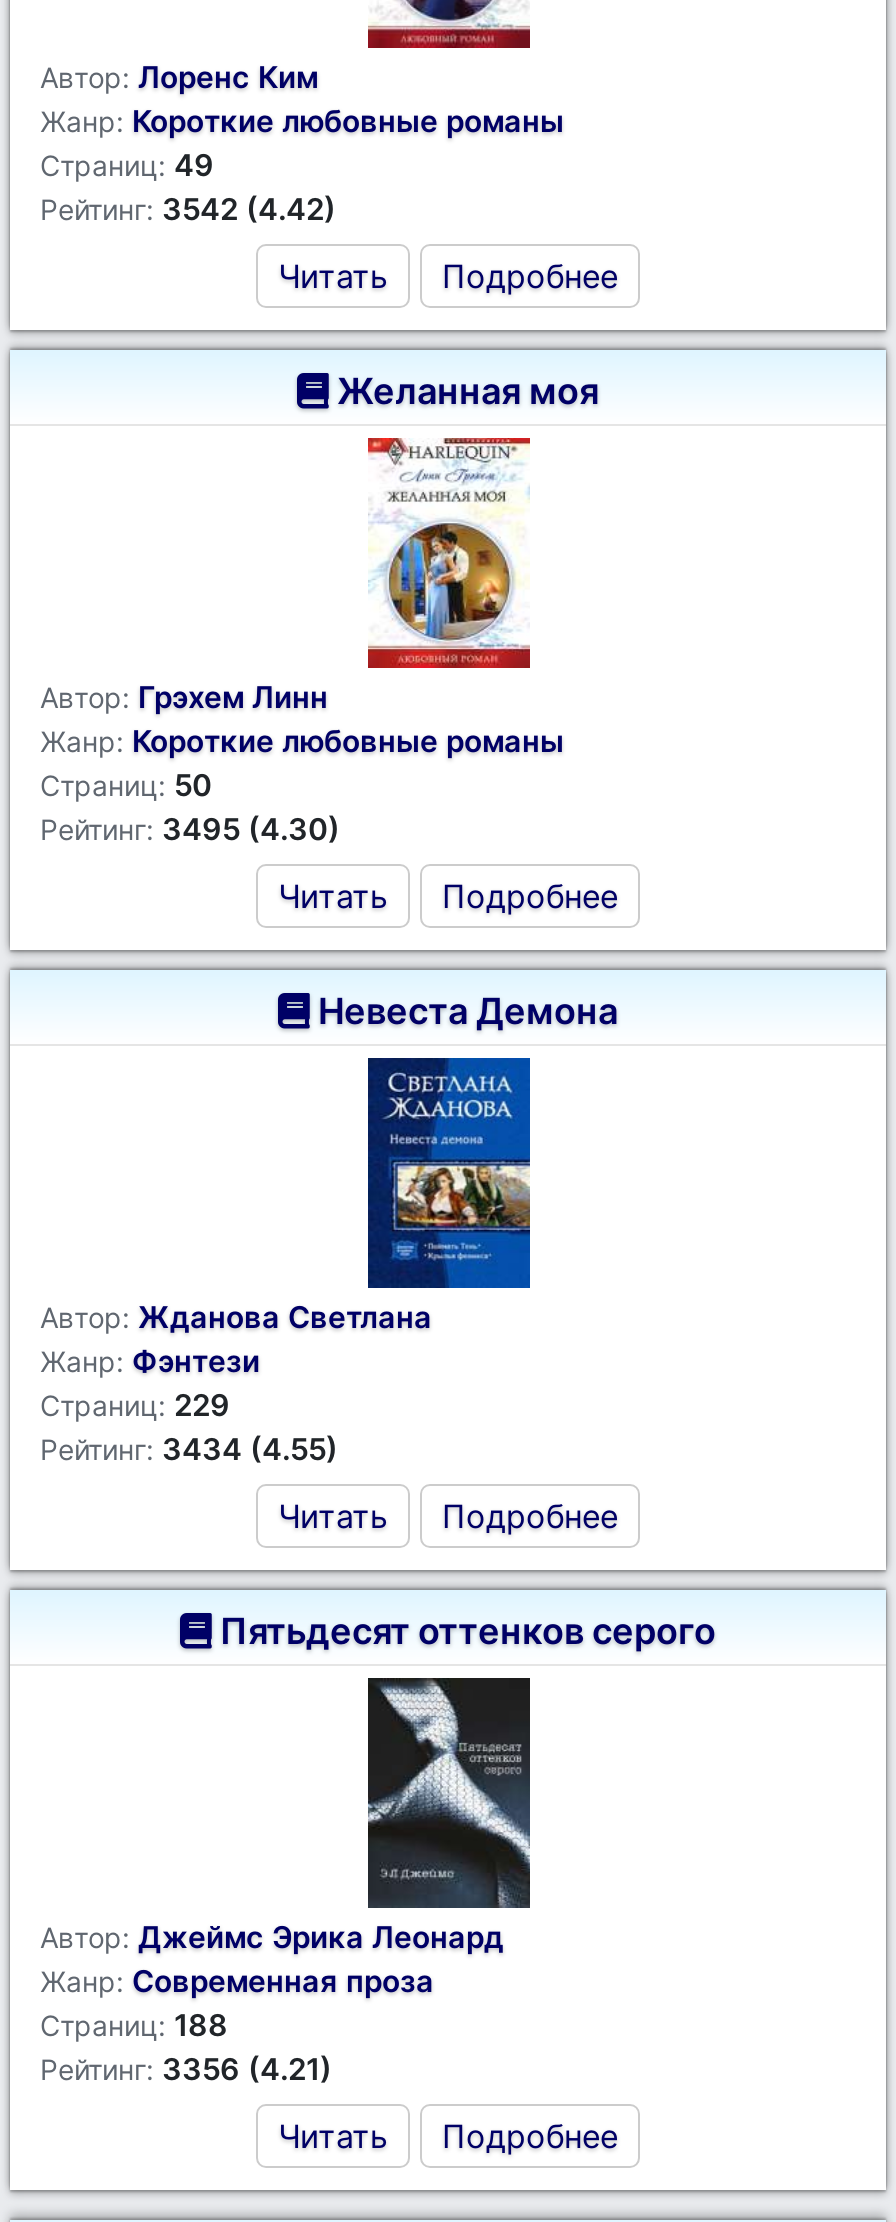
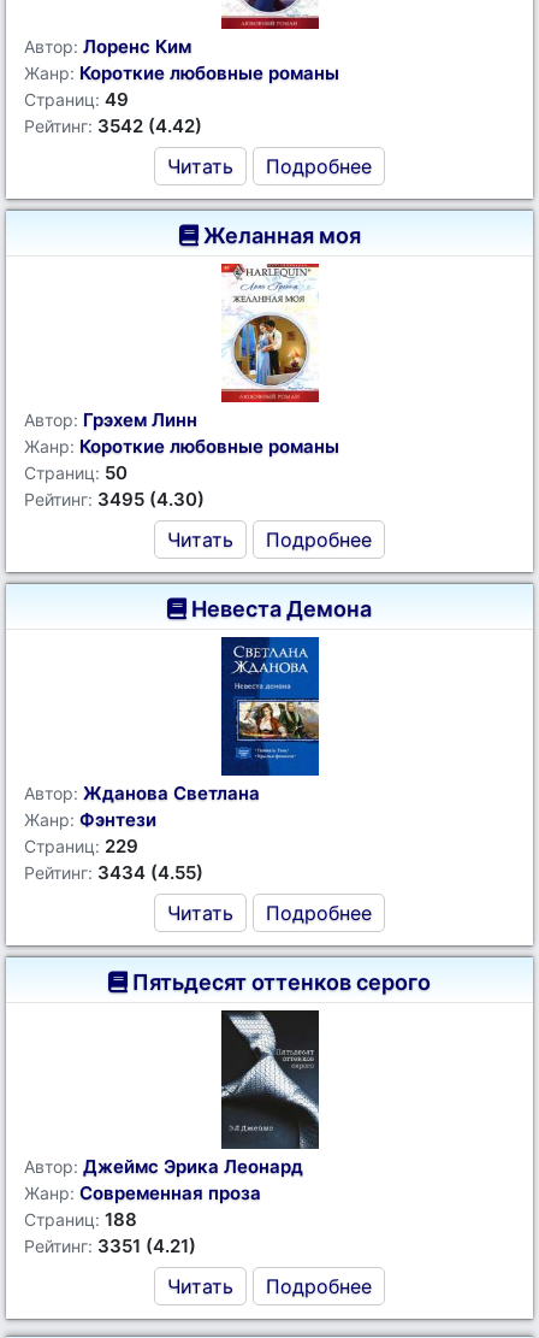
[40,2050,332,2088] Рейтинг: 3356 (4.21) -> [24,1234,196,1257] Рейтинг: 3351 (4.21)

